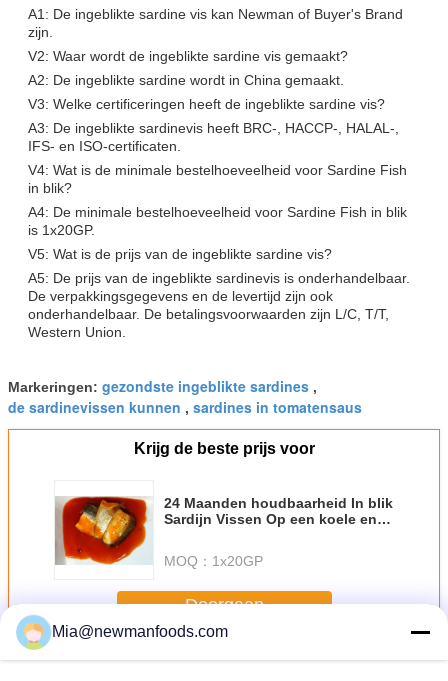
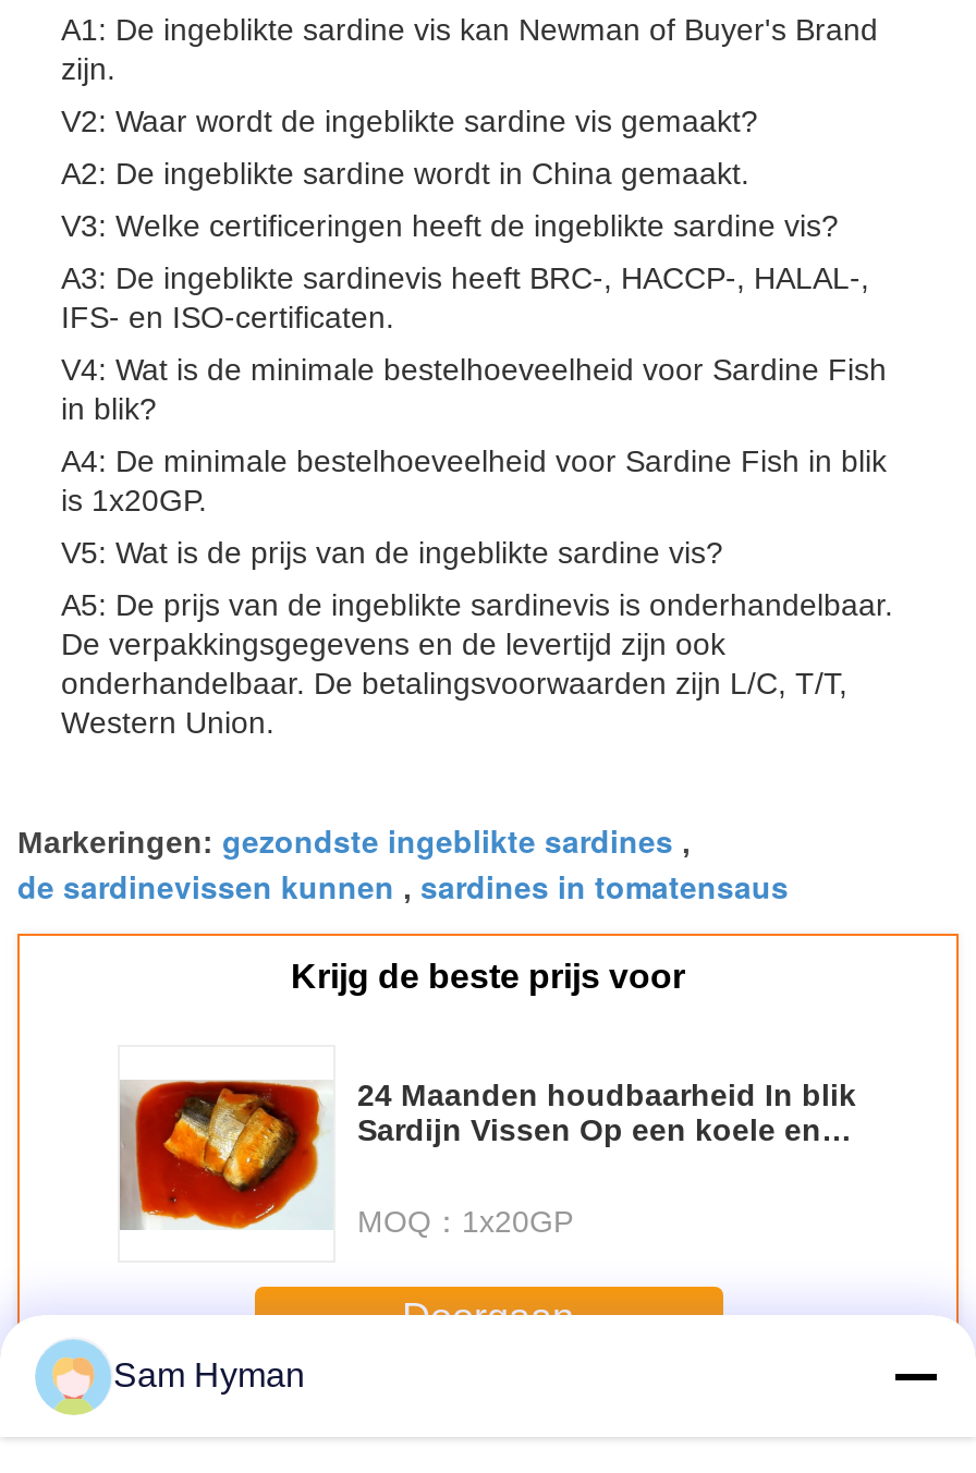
[52,623,228,640] Mia@newmanfoods.com -> [113,1356,305,1393] Sam Hyman

